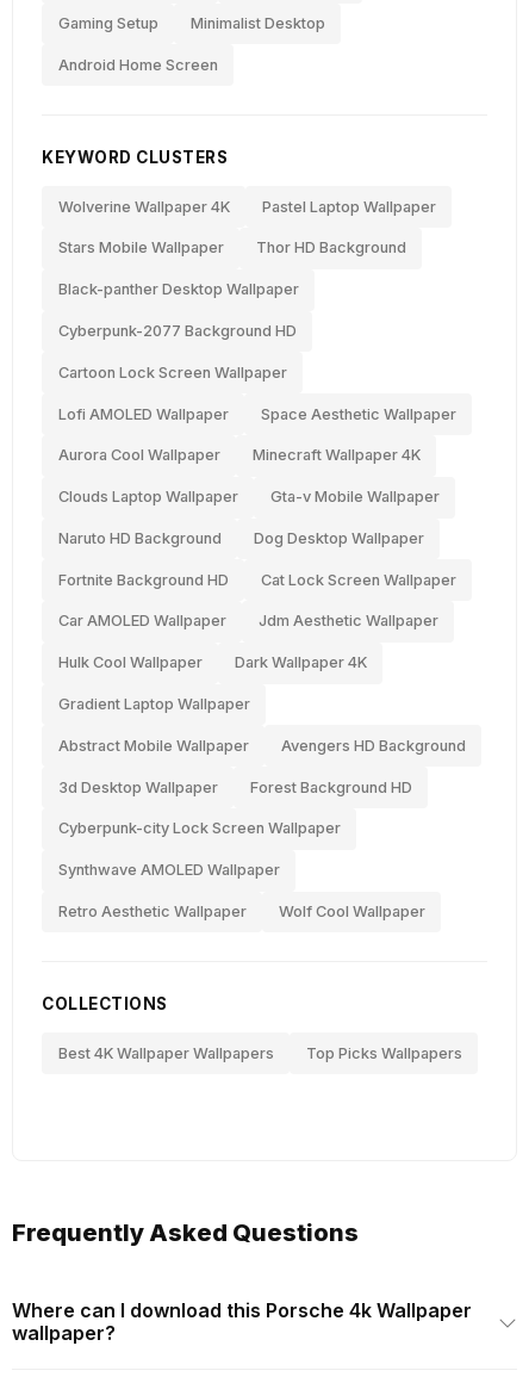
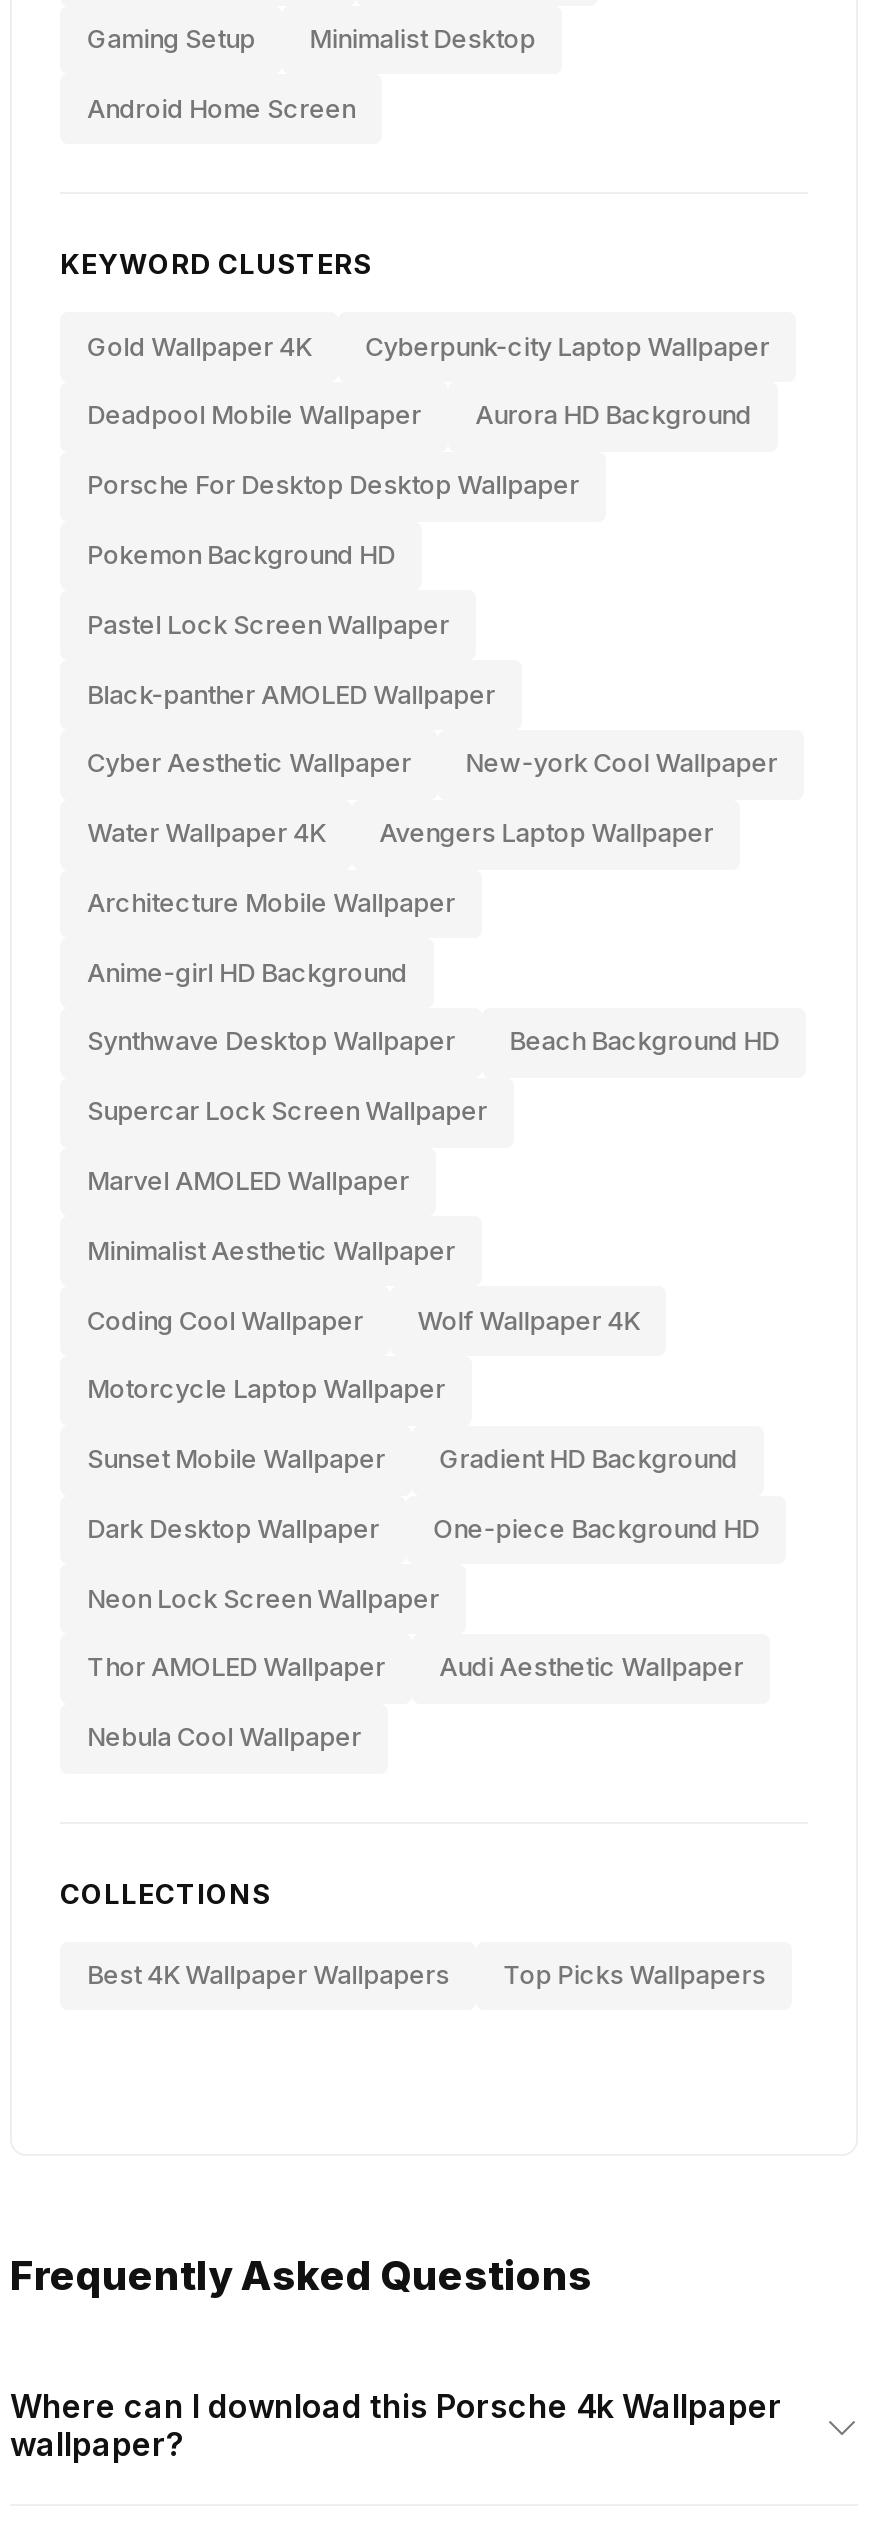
[58,197,466,920] Wolverine Wallpaper 4K | Pastel Laptop Wallpaper | Stars Mobile Wallpaper | Thor HD Background | Black-panther Desktop Wallpaper | Cyberpunk-2077 Background HD | Cartoon Lock Screen Wallpaper | Lofi AMOLED Wallpaper | Space Aesthetic Wallpaper | Aurora Cool Wallpaper | Minecraft Wallpaper 4K | Clouds Laptop Wallpaper | Gta-v Mobile Wallpaper | Naruto HD Background | Dog Desktop Wallpaper | Fortnite Background HD | Cat Lock Screen Wallpaper | Car AMOLED Wallpaper | Jdm Aesthetic Wallpaper | Hulk Cool Wallpaper | Dark Wallpaper 4K | Gradient Laptop Wallpaper | Abstract Mobile Wallpaper | Avengers HD Background | 3d Desktop Wallpaper | Forest Background HD | Cyberpunk-city Lock Screen Wallpaper | Synthwave AMOLED Wallpaper | Retro Aesthetic Wallpaper | Wolf Cool Wallpaper -> [87,331,780,1753] Gold Wallpaper 4K | Cyberpunk-city Laptop Wallpaper | Deadpool Mobile Wallpaper | Aurora HD Background | Porsche For Desktop Desktop Wallpaper | Pokemon Background HD | Pastel Lock Screen Wallpaper | Black-panther AMOLED Wallpaper | Cyber Aesthetic Wallpaper | New-york Cool Wallpaper | Water Wallpaper 4K | Avengers Laptop Wallpaper | Architecture Mobile Wallpaper | Anime-girl HD Background | Synthwave Desktop Wallpaper | Beach Background HD | Supercar Lock Screen Wallpaper | Marvel AMOLED Wallpaper | Minimalist Aesthetic Wallpaper | Coding Cool Wallpaper | Wolf Wallpaper 4K | Motorcycle Laptop Wallpaper | Sunset Mobile Wallpaper | Gradient HD Background | Dark Desktop Wallpaper | One-piece Background HD | Neon Lock Screen Wallpaper | Thor AMOLED Wallpaper | Audi Aesthetic Wallpaper | Nebula Cool Wallpaper

